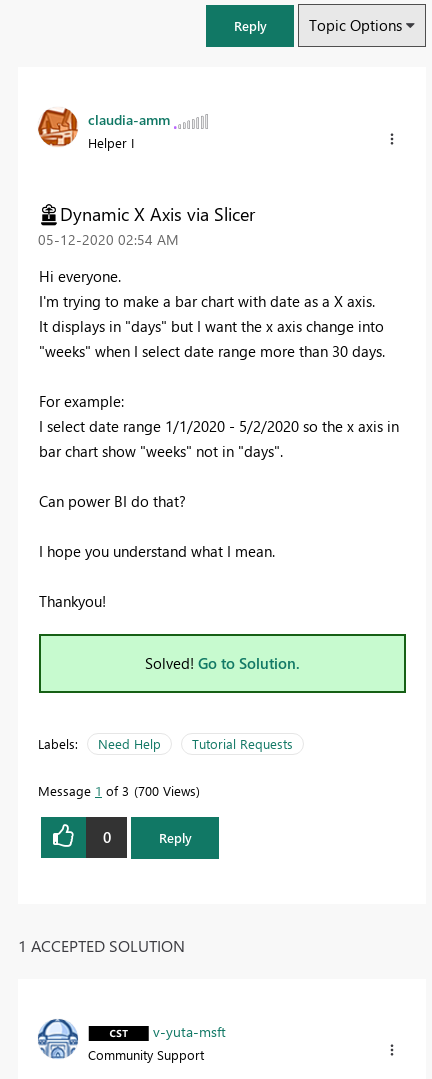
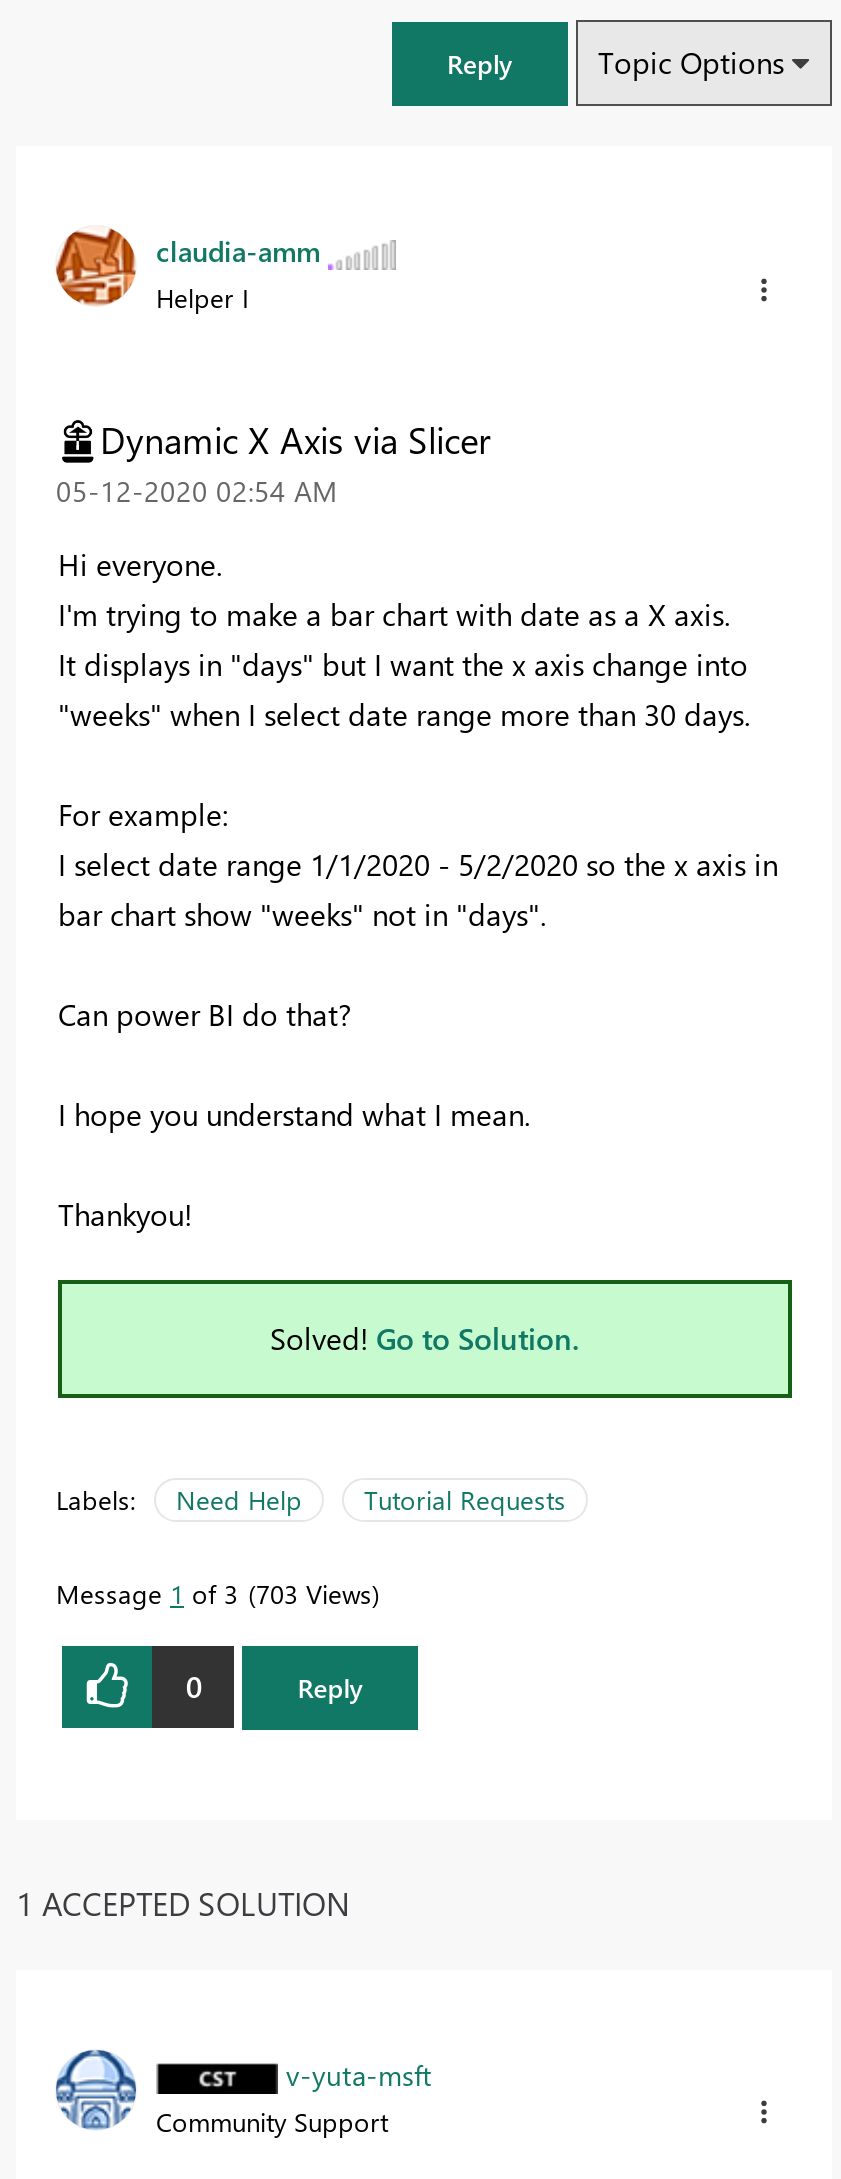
[38,782,196,799] Message 1 of 3 700 Views -> [56,1575,372,1609] Message 1 of 3 703 Views

